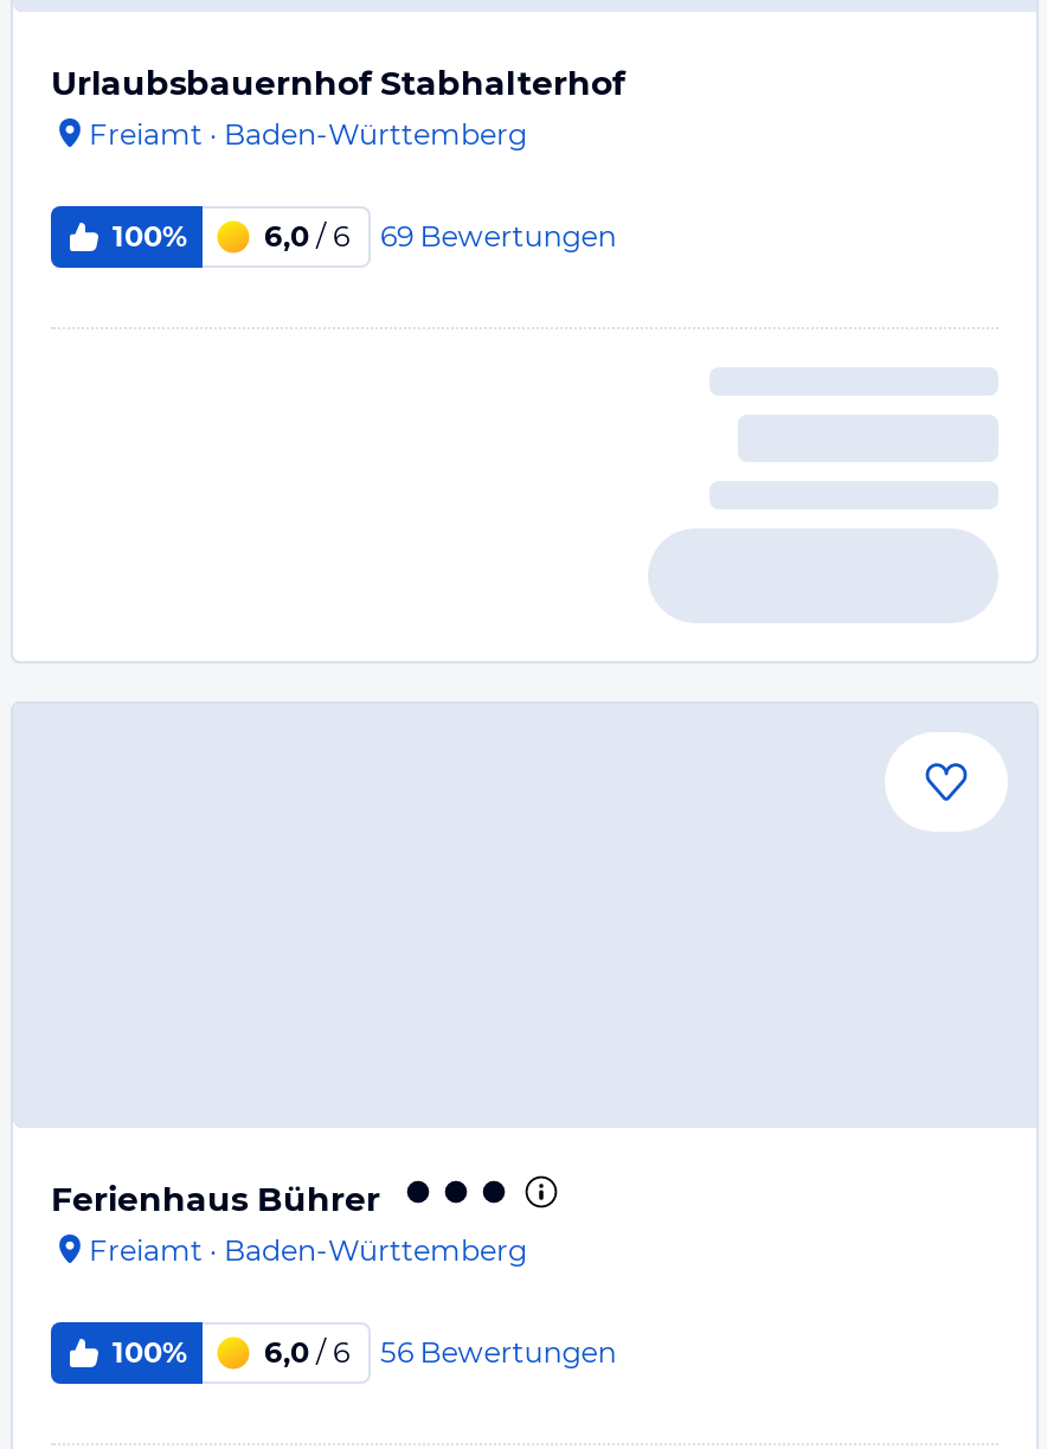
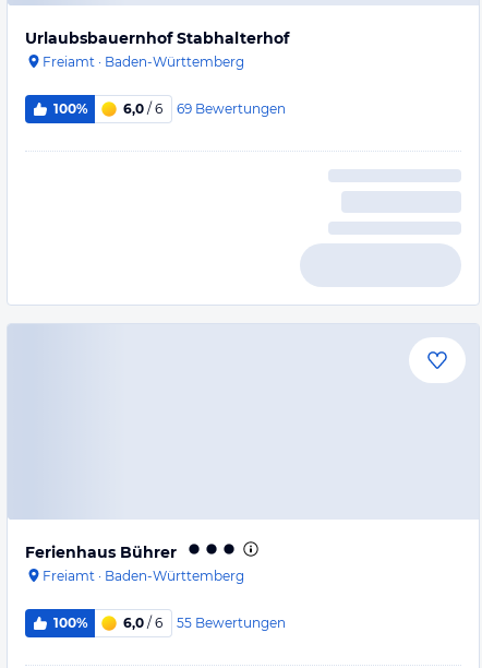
[264,1333,617,1370] 6,0 / 6 56 Bewertungen -> [123,614,285,631] 6,0 / 6 55 Bewertungen

